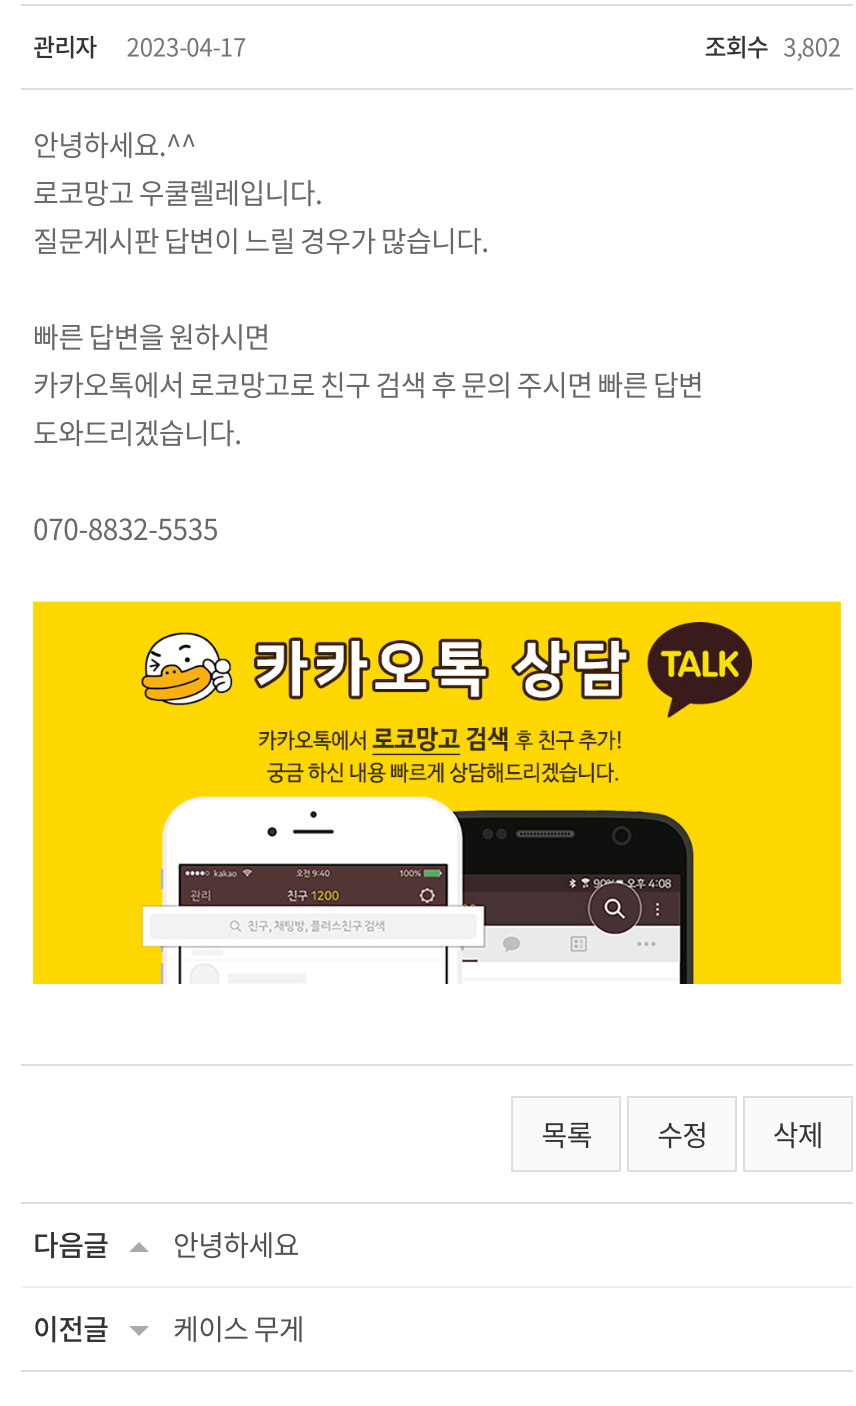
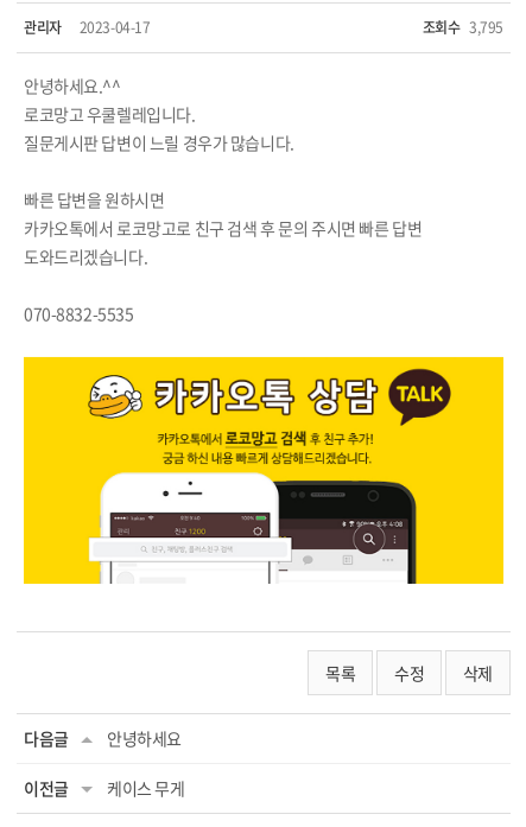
[705,28,841,64] 조회수 3,802 -> [422,17,503,38] 조회수 3,795

